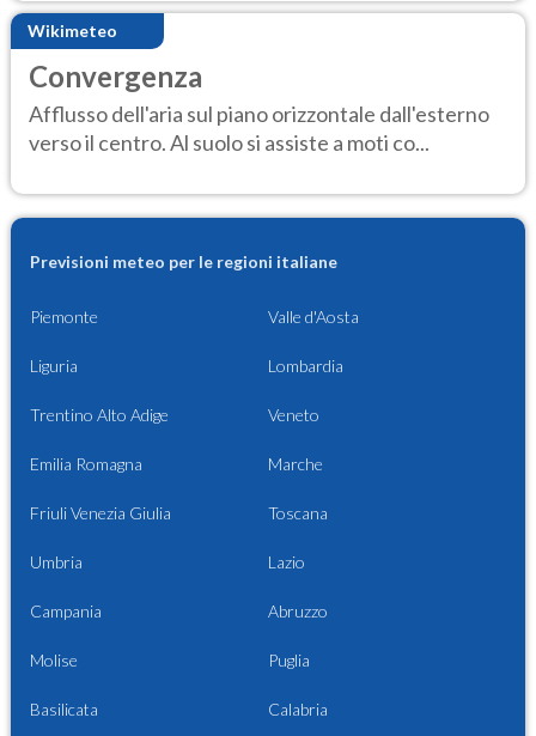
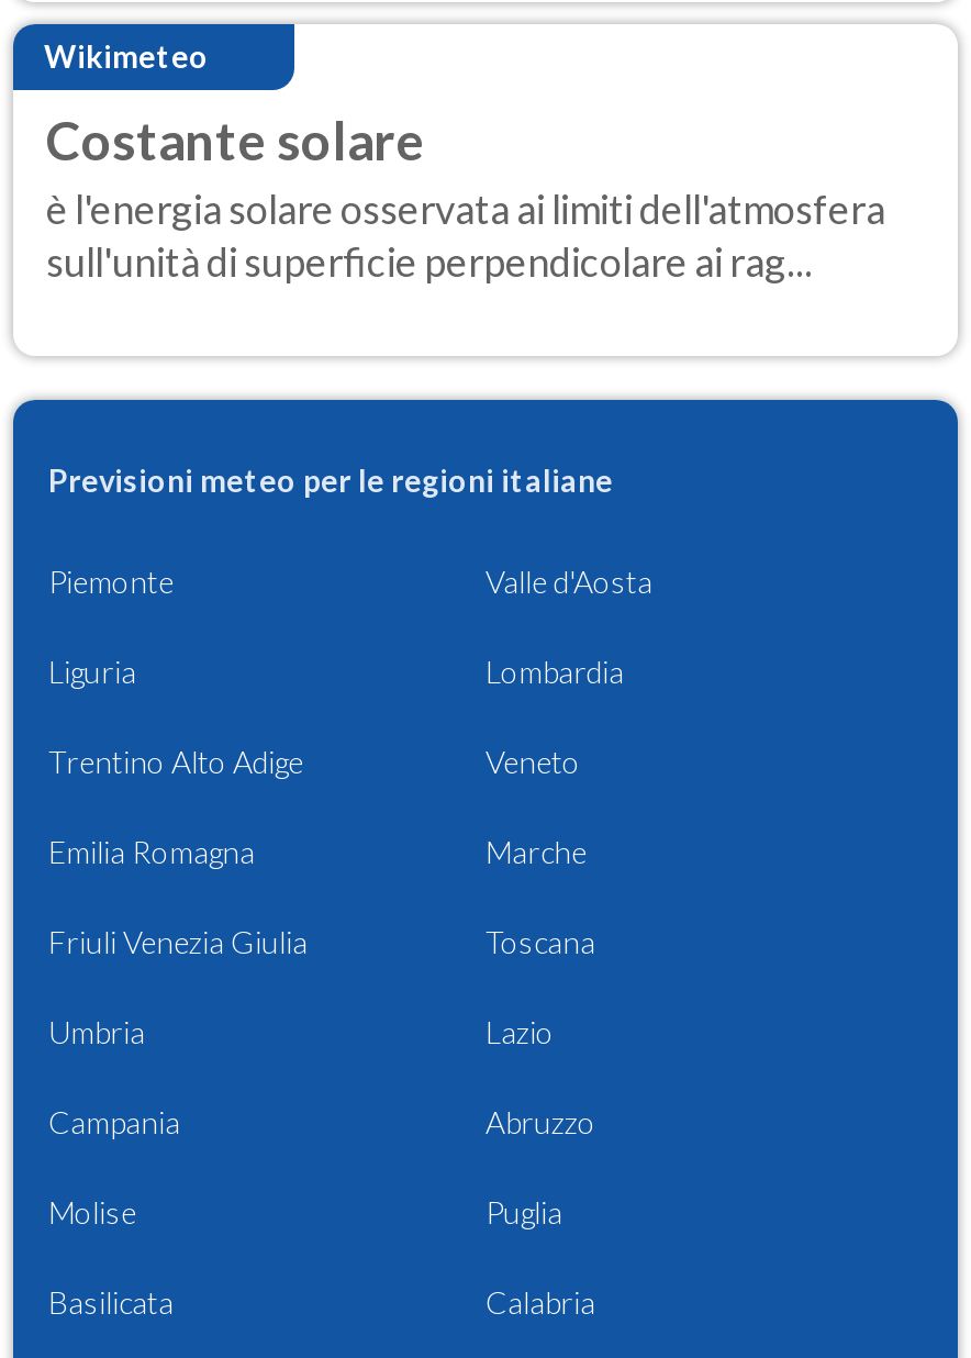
[29,58,489,156] Convergenza | Afflusso dell'aria sul piano orizzontale dall'esterno | verso il centro. Al suolo si assiste a moti co... -> [46,107,885,287] Costante solare | è l'energia solare osservata ai limiti dell'atmosfera | sull'unità di superficie perpendicolare ai rag...

